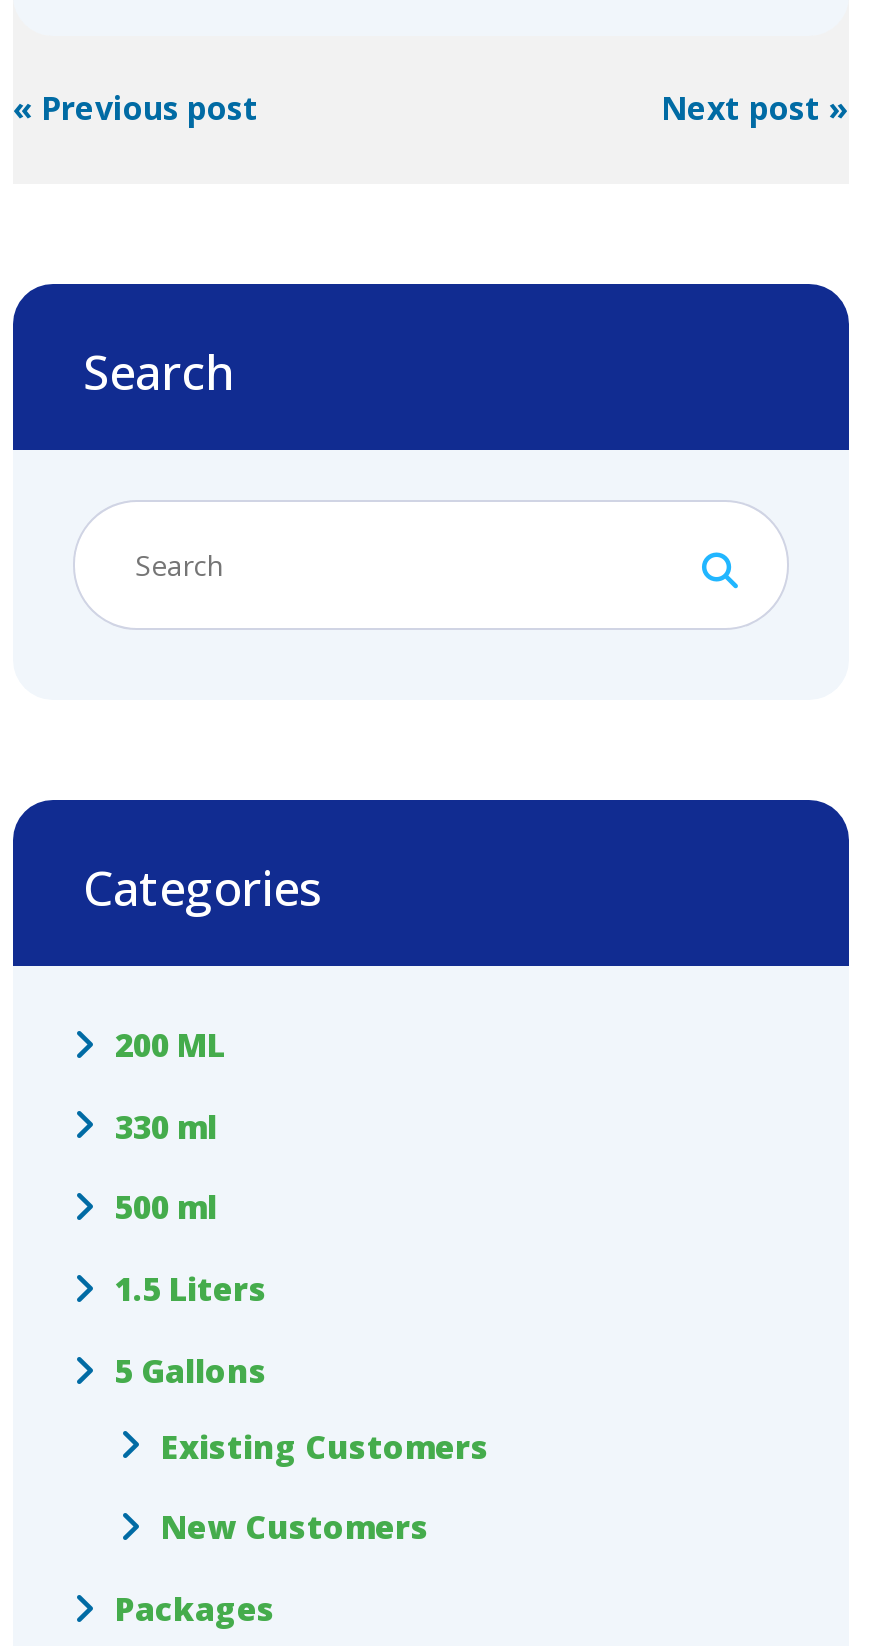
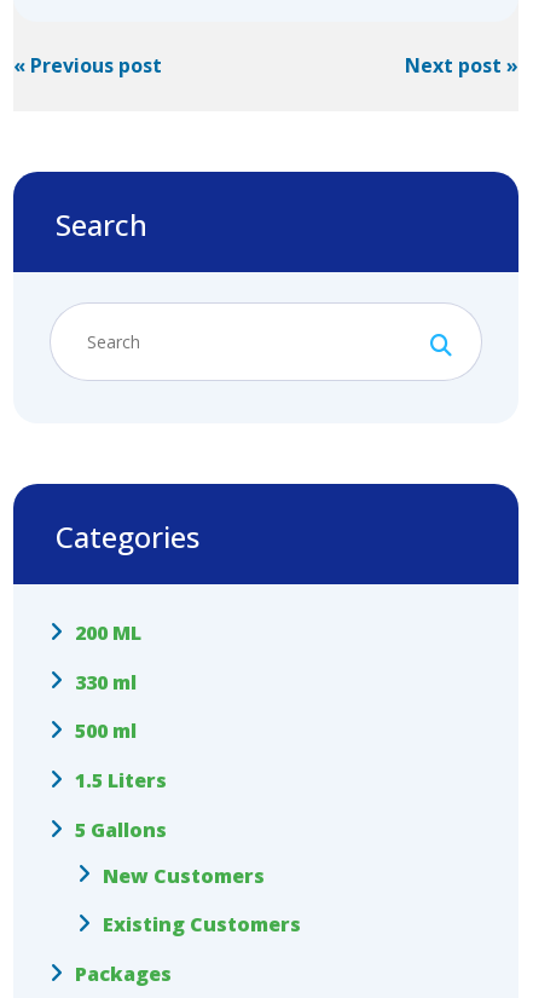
moved [161,1425,489,1469] -> [103,911,301,938]: Existing Customers
moved [161,1506,429,1550] -> [103,862,265,888]: New Customers

